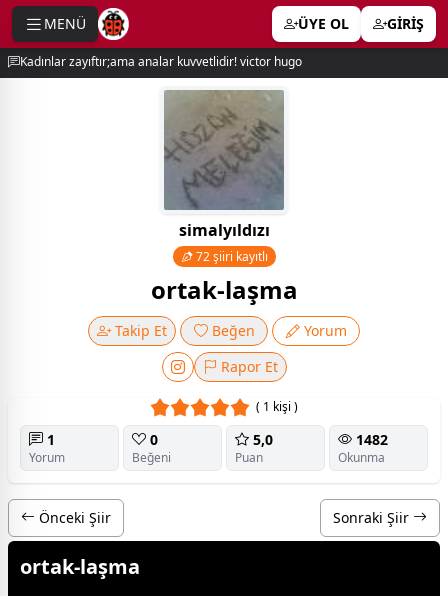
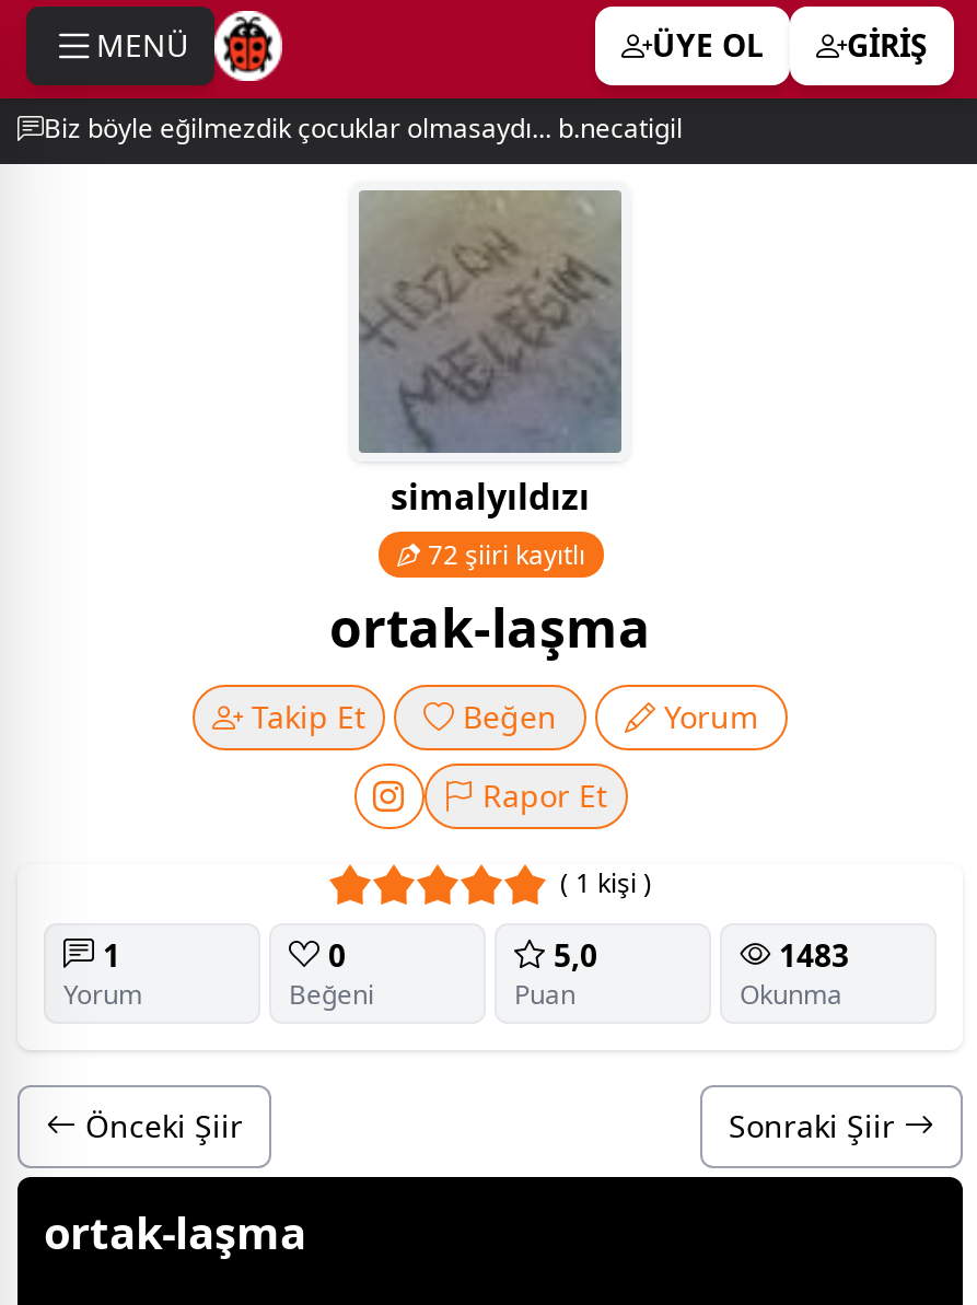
[20,53,302,70] Kadınlar zayıftır;ama analar kuvvetlidir! victor hugo -> [44,109,683,147] Biz böyle eğilmezdik çocuklar olmasaydı... b.necatigil
[352,430,388,449] 1482 -> [770,933,849,975] 1483

